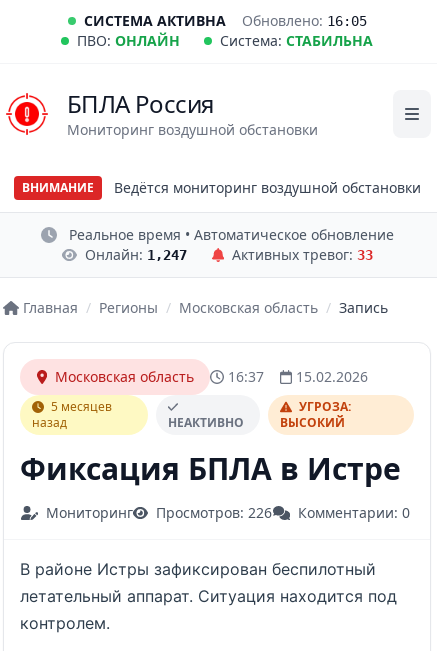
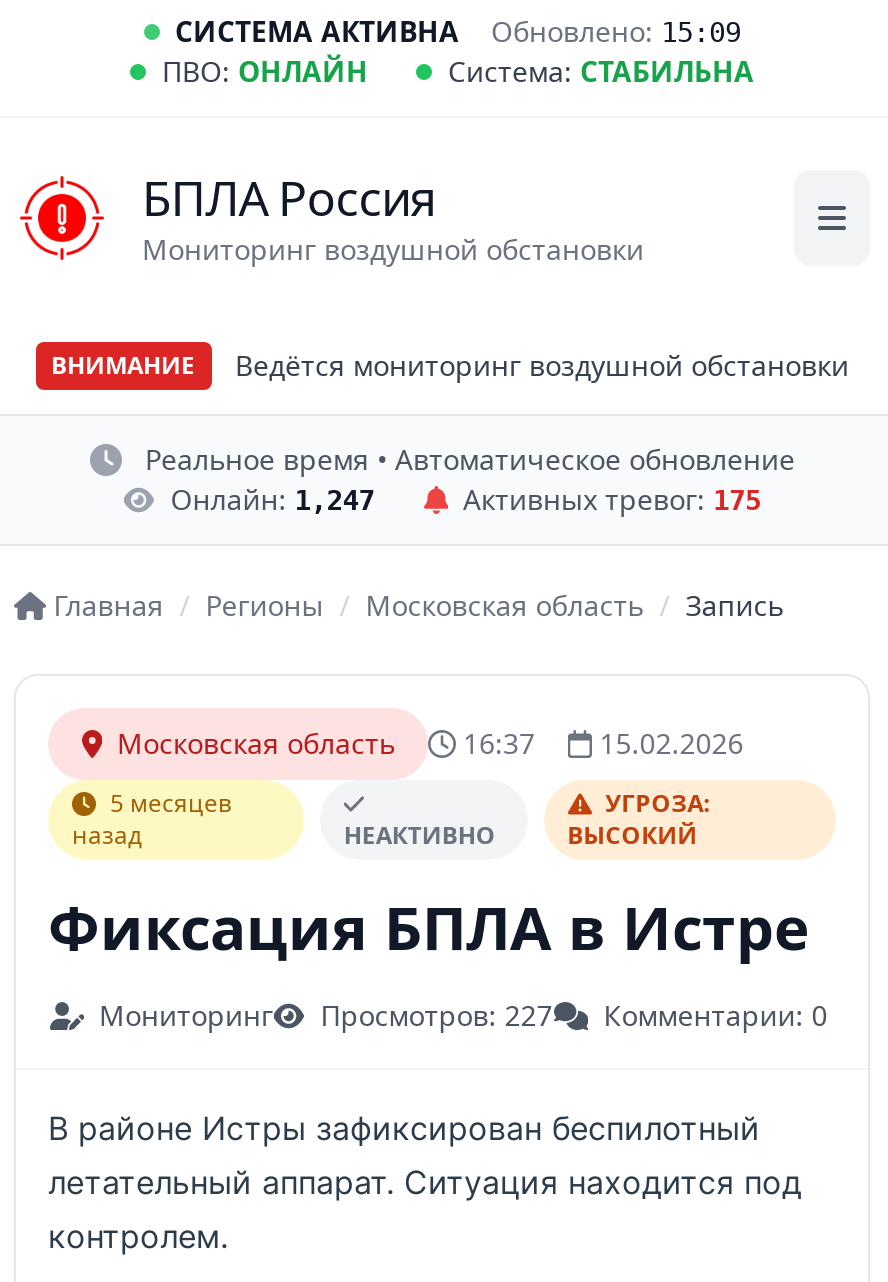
[83,11,366,30] СИСТЕМА АКТИВНА Обновлено: 16:05 -> [175,12,741,50] СИСТЕМА АКТИВНА Обновлено: 15:09
[231,245,372,264] Активных тревог: 33 -> [463,480,761,518] Активных тревог: 175
[45,503,410,522] Мониторинг Просмотров: 226 Комментарии: 0 -> [99,996,828,1034] Мониторинг Просмотров: 227 Комментарии: 0

